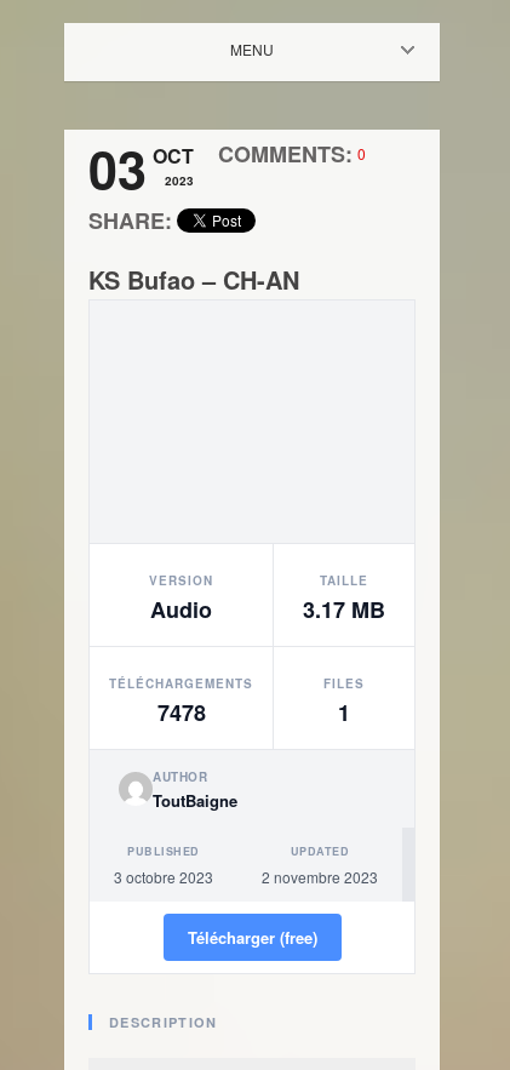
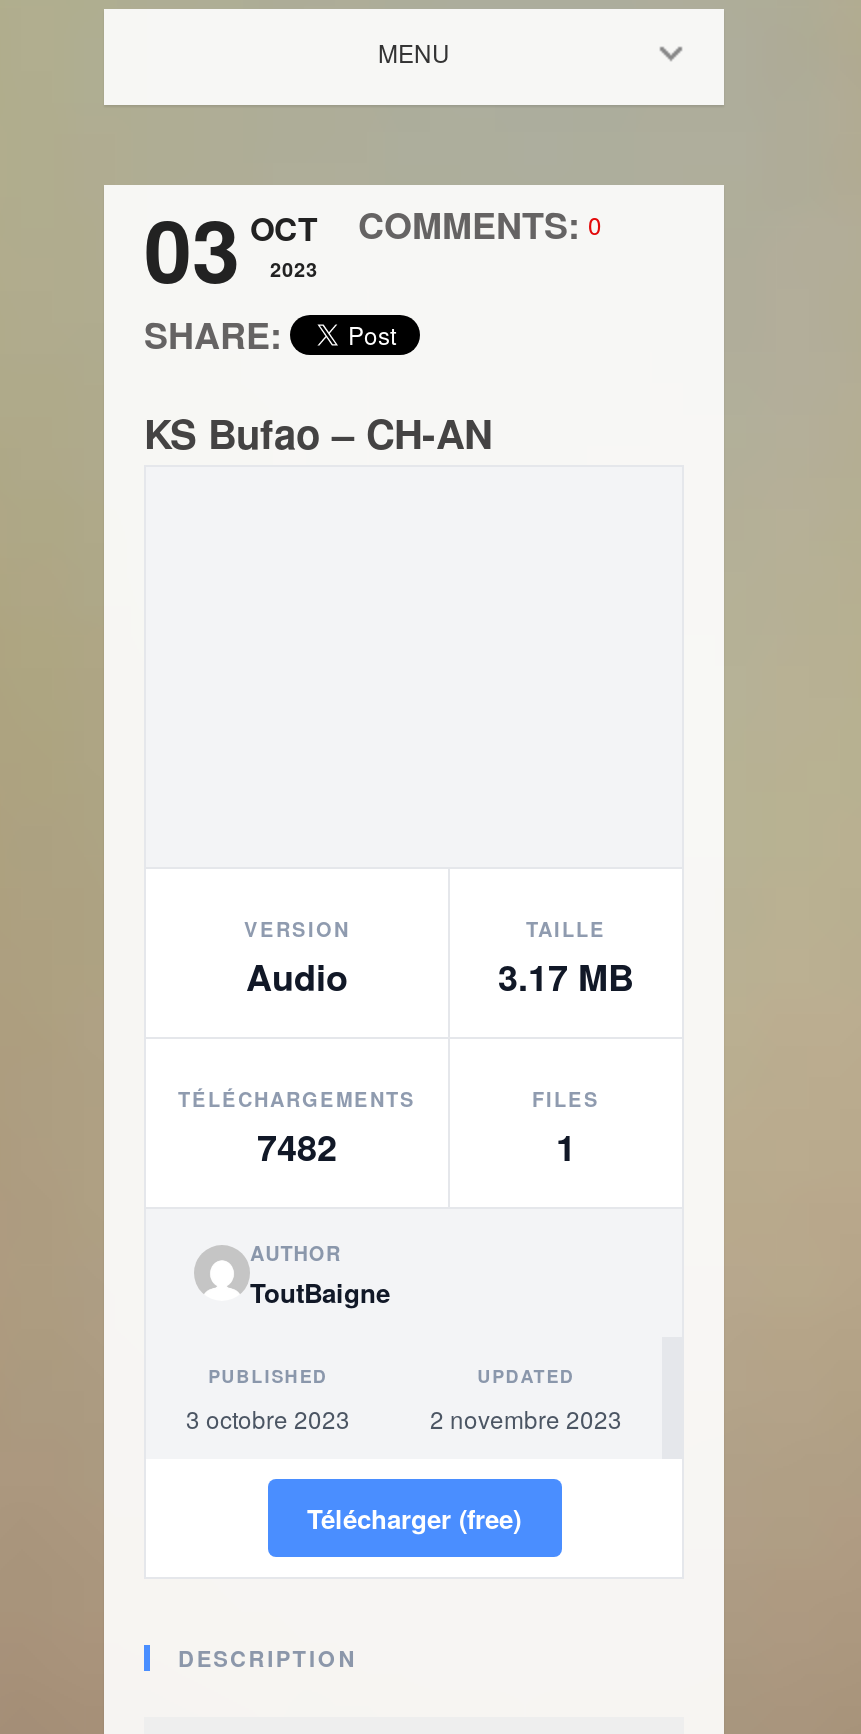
[157,697,205,728] 7478 -> [257,1121,337,1173] 7482

